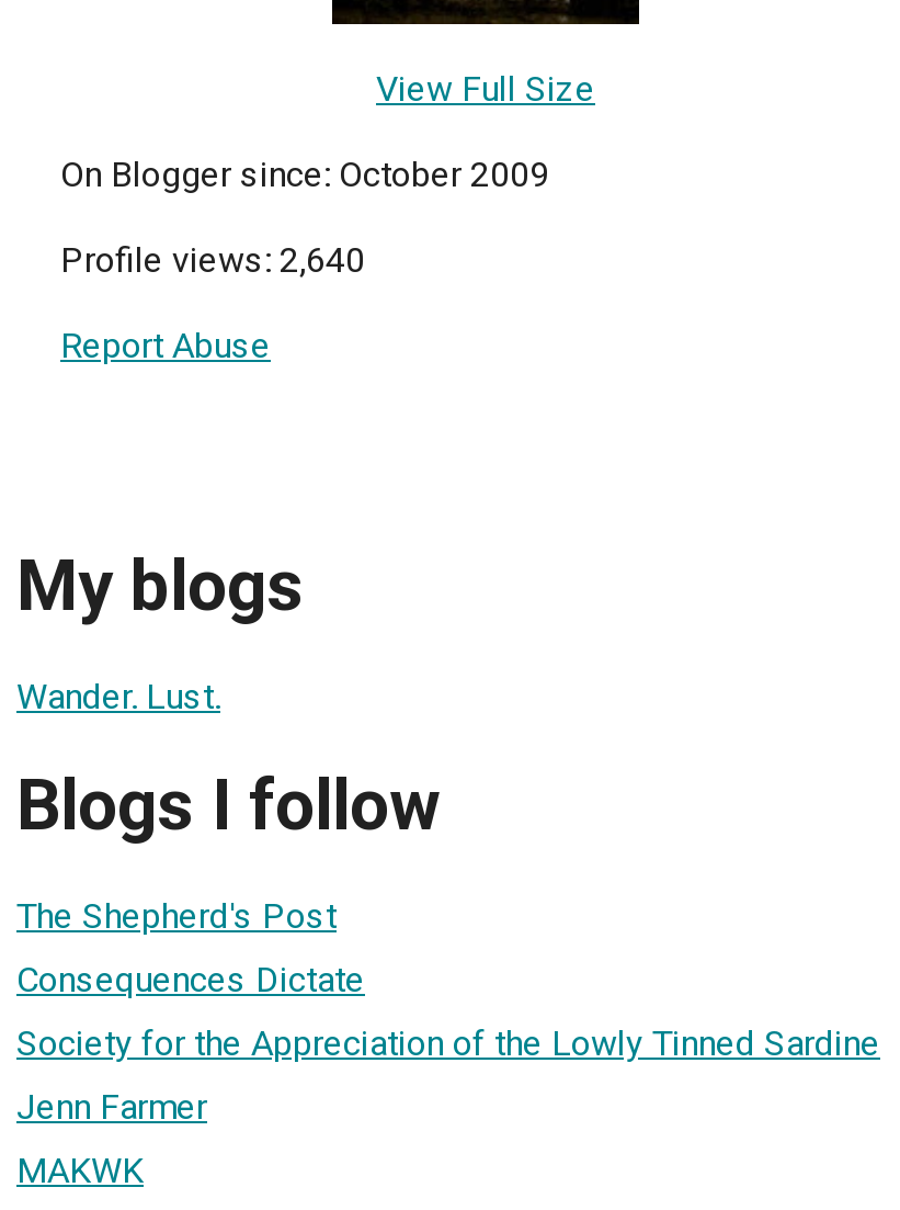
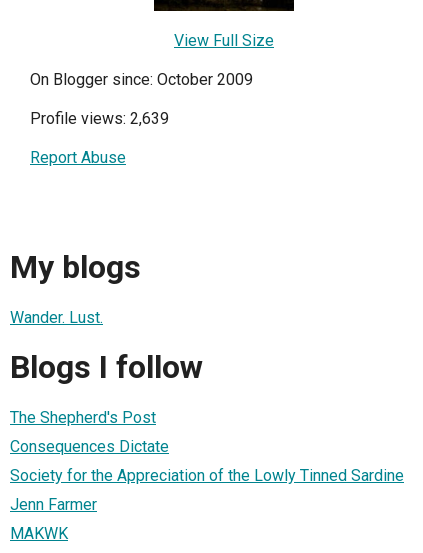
[60,239,365,281] Profile views: 2,640 -> [30,109,169,128] Profile views: 2,639

